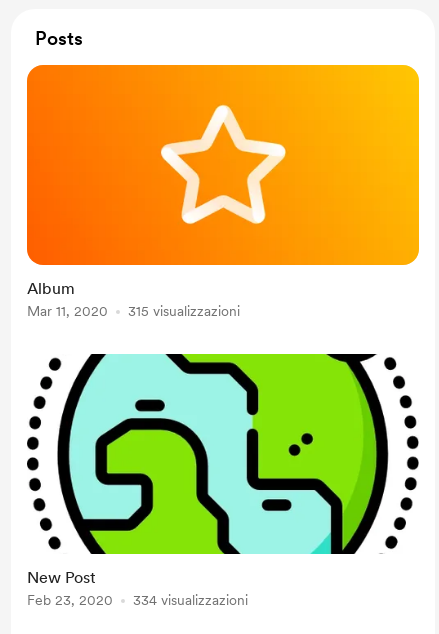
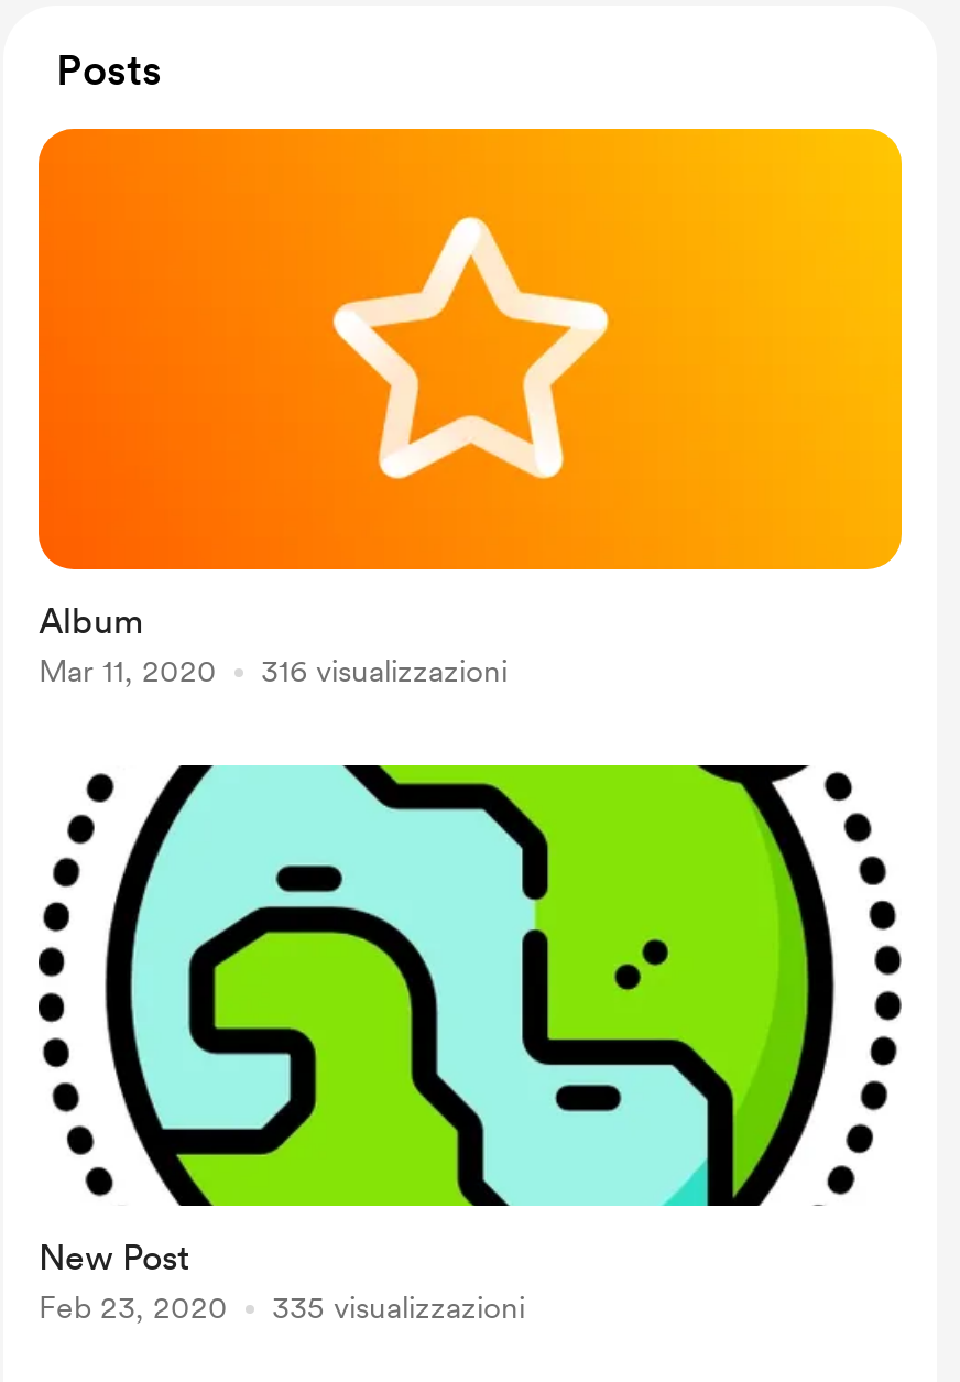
[128,303,240,319] 315 visualizzazioni -> [261,653,508,688] 316 visualizzazioni
[133,592,248,608] 334 visualizzazioni -> [272,1289,525,1325] 335 visualizzazioni

